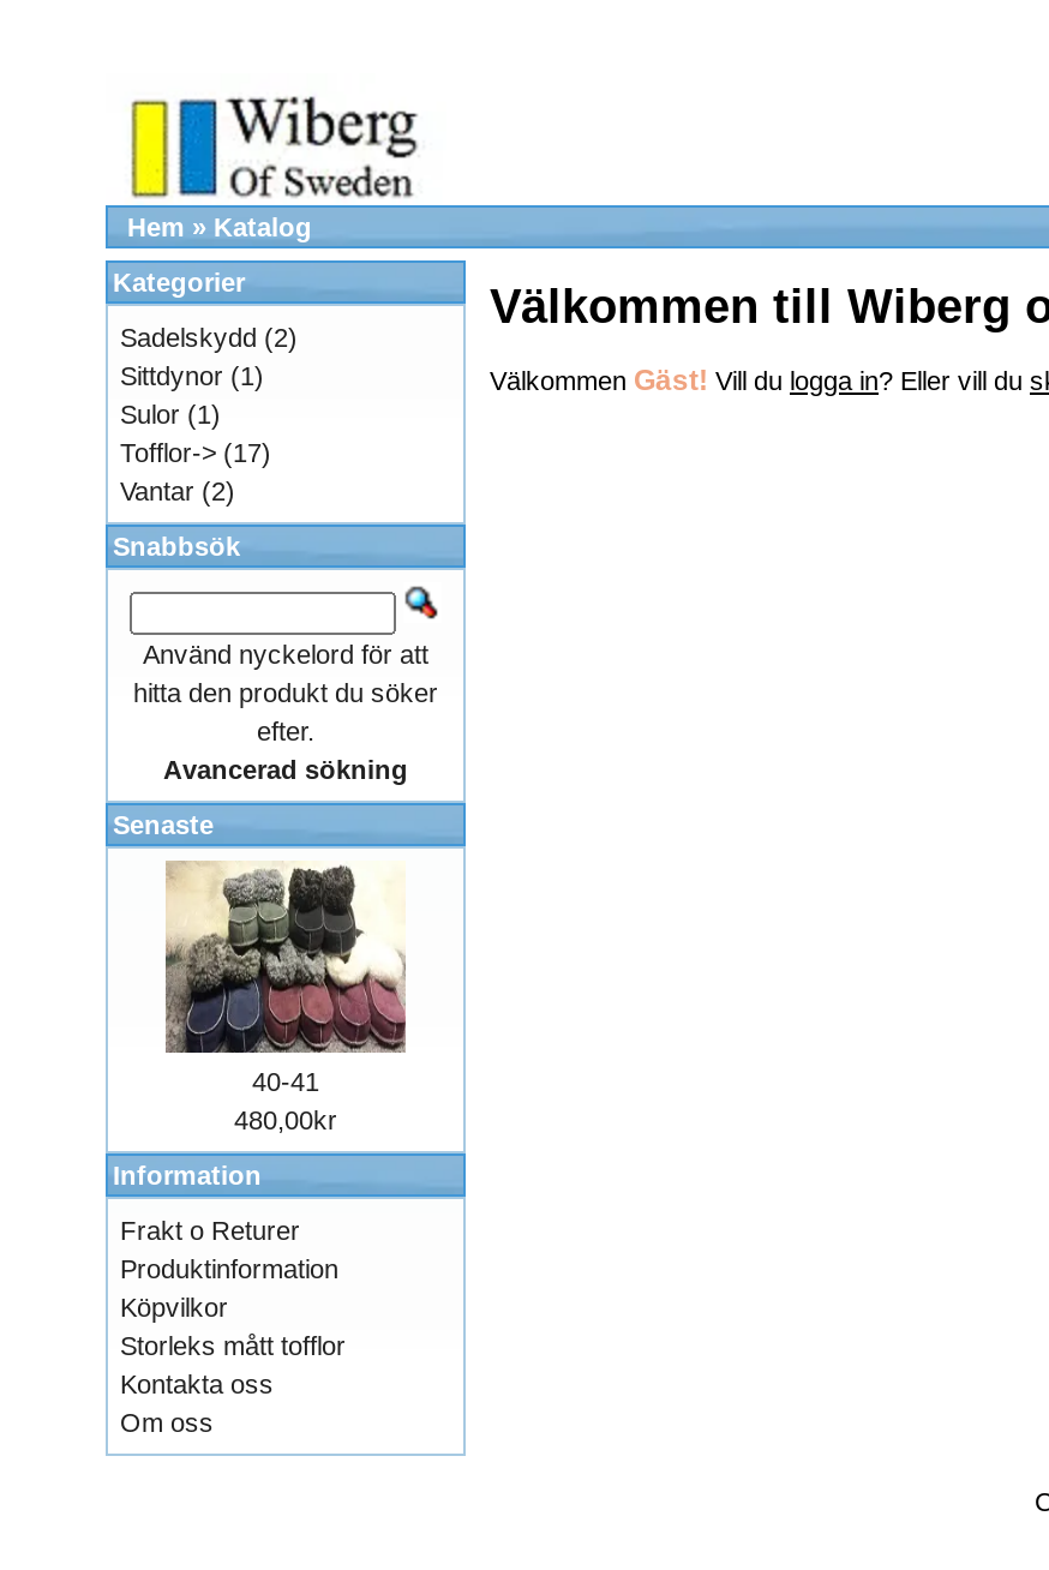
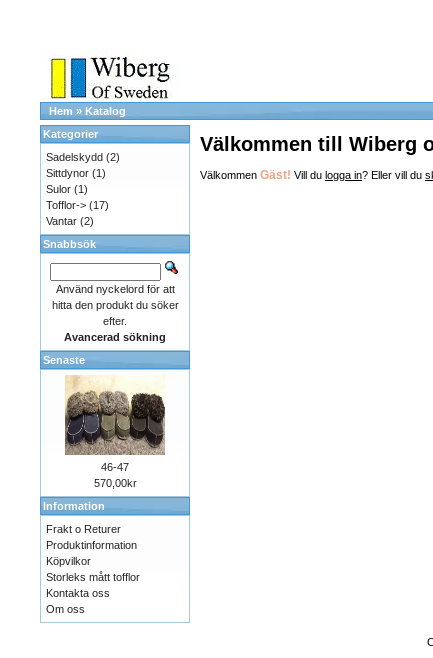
[166,863,406,1134] [image] | 40-41 | 480,00kr -> [66,376,166,489] [image] | 46-47 | 570,00kr

